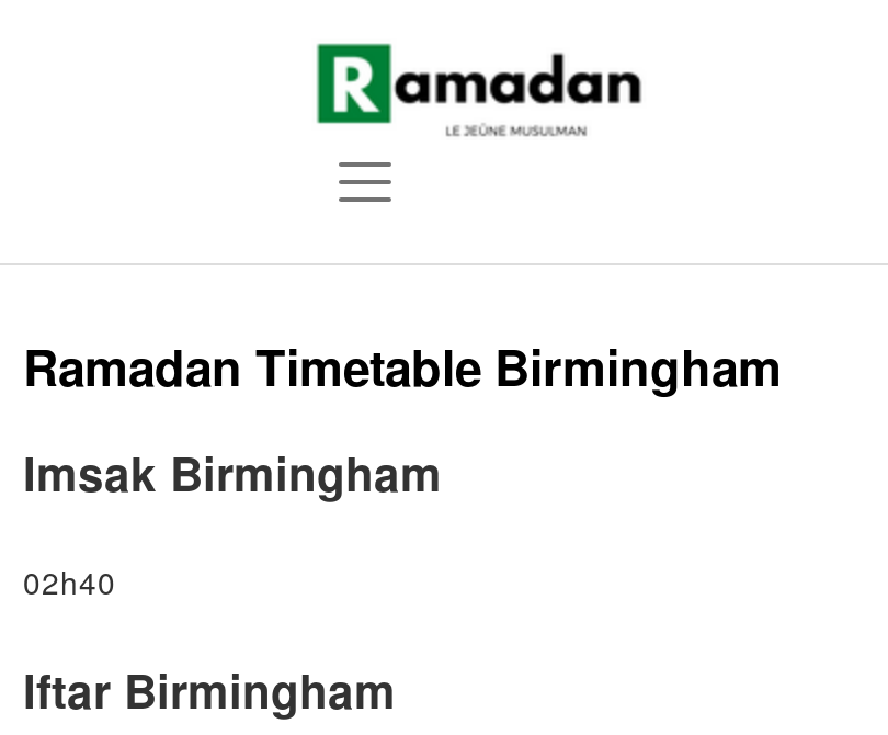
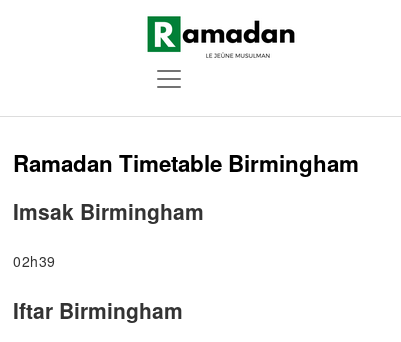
[23,559,116,603] 02h40 -> [13,251,55,271] 02h39

